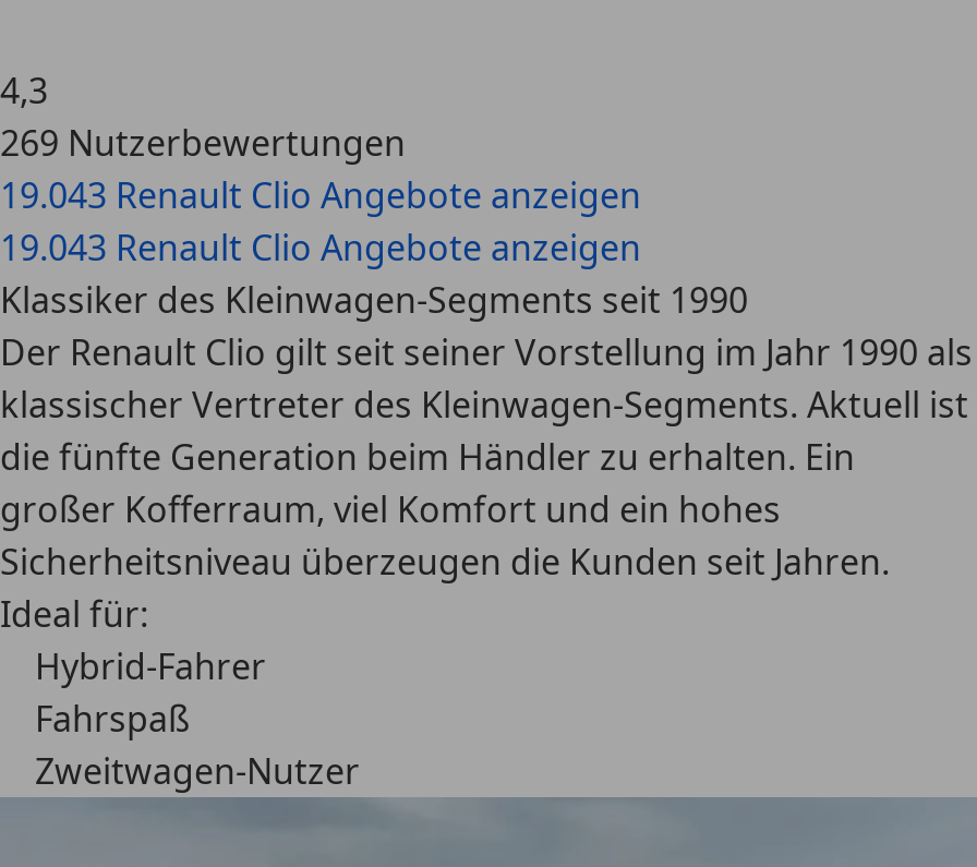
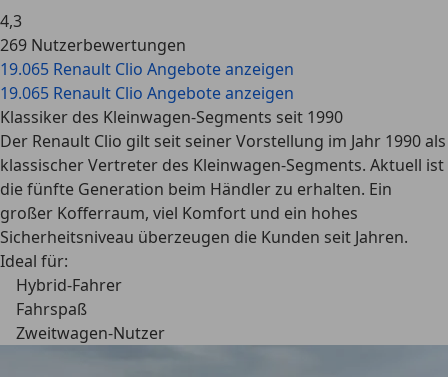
[0,171,641,219] 19.043 Renault Clio Angebote anzeigen -> [0,58,294,80] 19.065 Renault Clio Angebote anzeigen
[0,224,641,272] 19.043 Renault Clio Angebote anzeigen -> [0,82,294,104] 19.065 Renault Clio Angebote anzeigen

